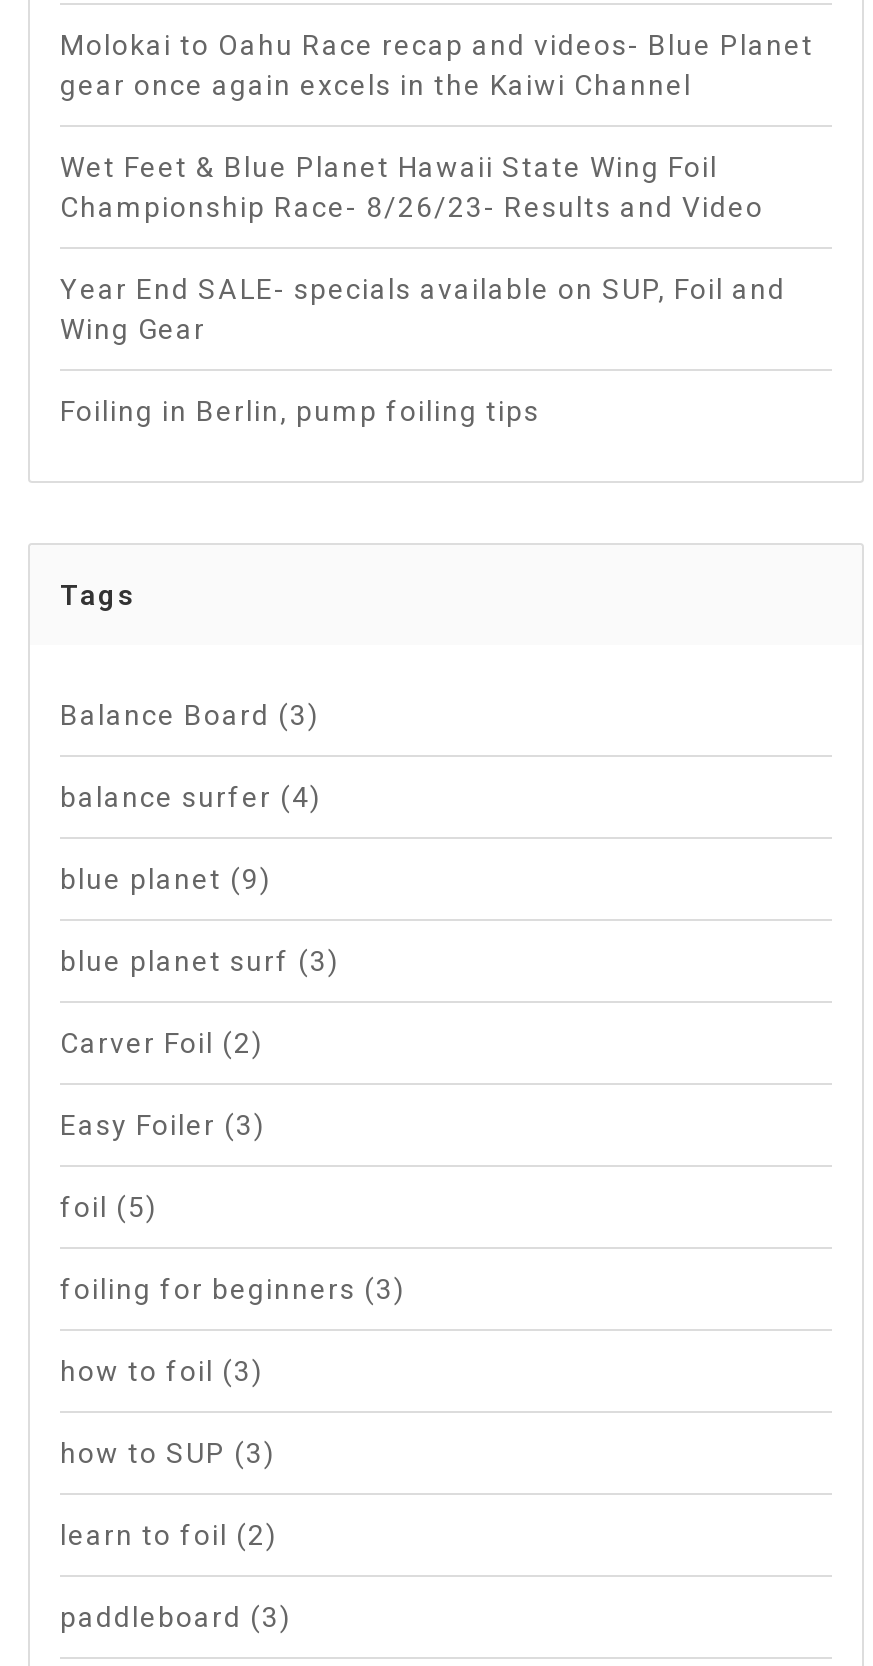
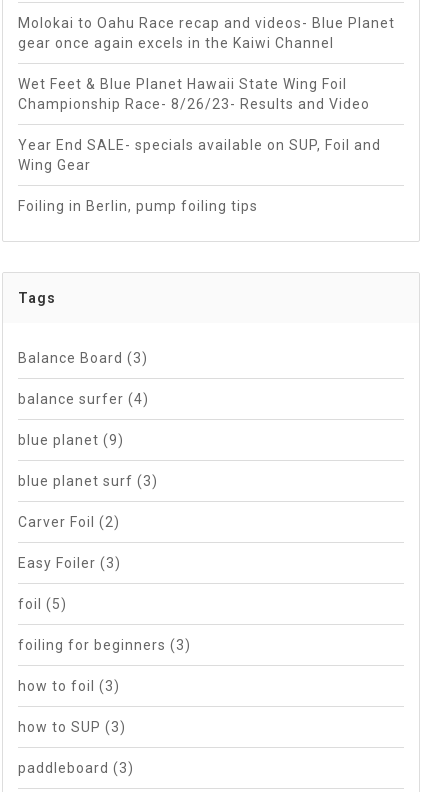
[60,1520,278,1552] learn to foil (2) -> none

